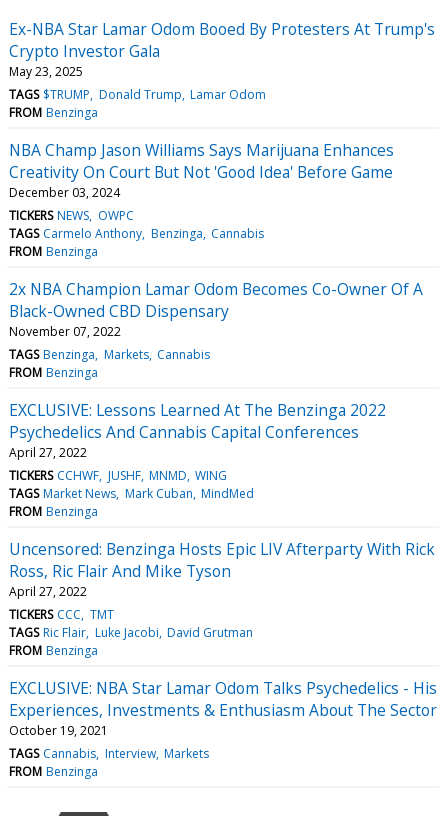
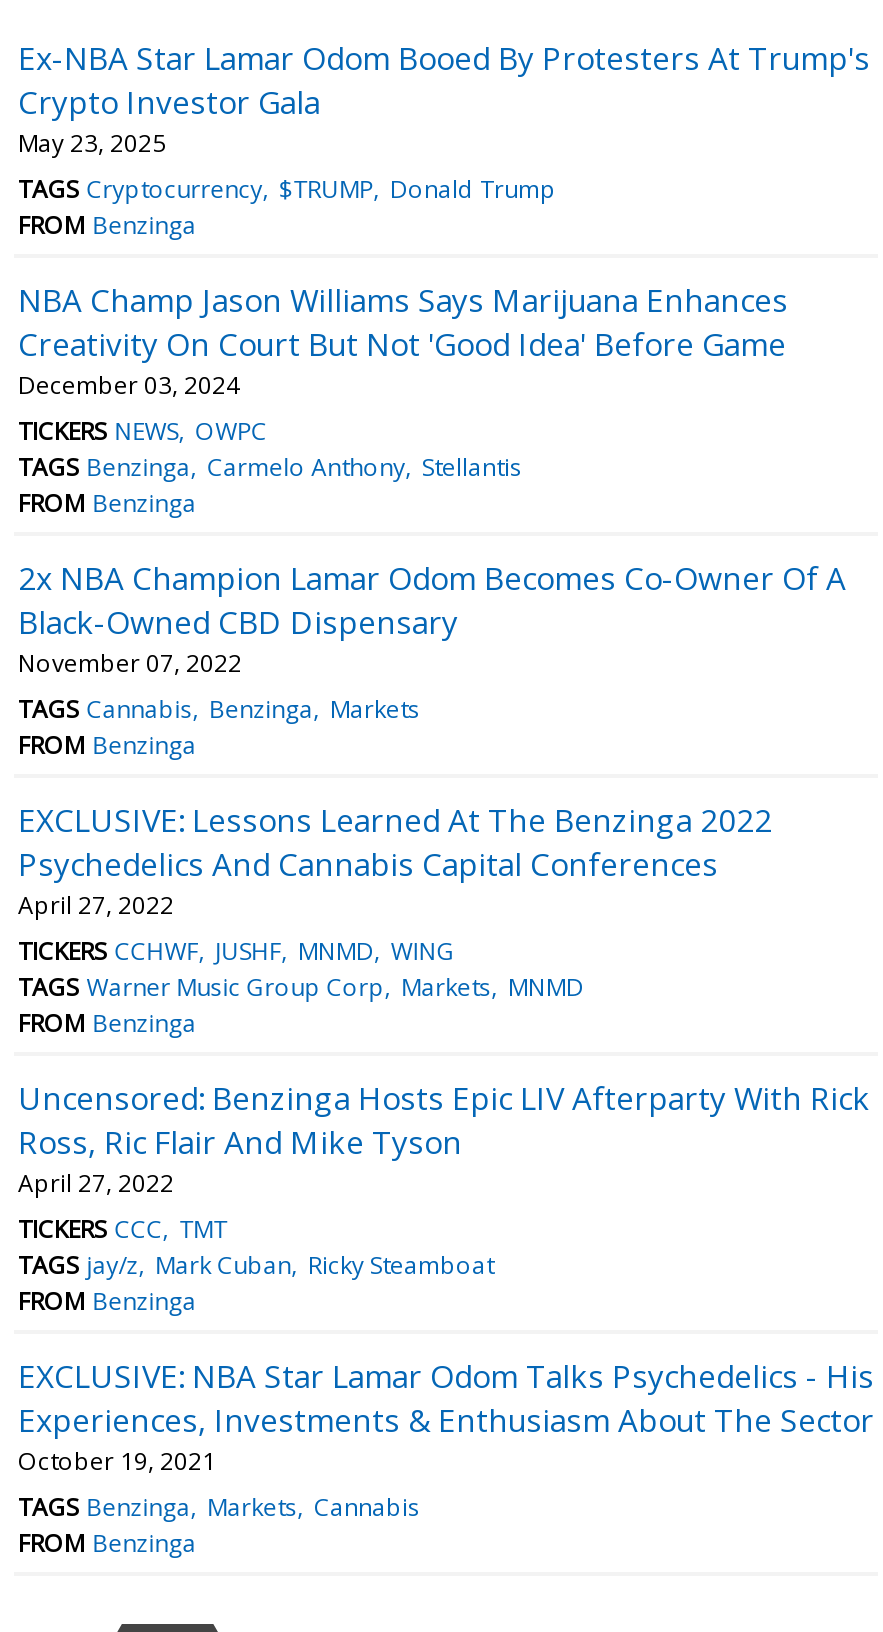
[9,86,266,103] TAGS $TRUMP Donald Trump Lamar Odom -> [18,172,556,206] TAGS Cryptocurrency $TRUMP Donald Trump
[9,225,264,242] TAGS Carmelo Anthony Benzinga Cannabis -> [18,450,522,484] TAGS Benzinga Carmelo Anthony Stellantis
moved [9,346,210,363] -> [18,1490,420,1524]: TAGS Benzinga Markets Cannabis
none -> [18,692,420,726] TAGS Cannabis Benzinga Markets
[9,485,254,502] TAGS Market News Mark Cuban MindMed -> [18,970,584,1004] TAGS Warner Music Group Corp Markets MNMD
[9,624,253,641] TAGS Ric Flair Luke Jacobi David Grutman -> [18,1248,494,1282] TAGS jay/z Mark Cuban Ricky Steamboat
[9,745,209,762] TAGS Cannabis Interview Markets -> none

